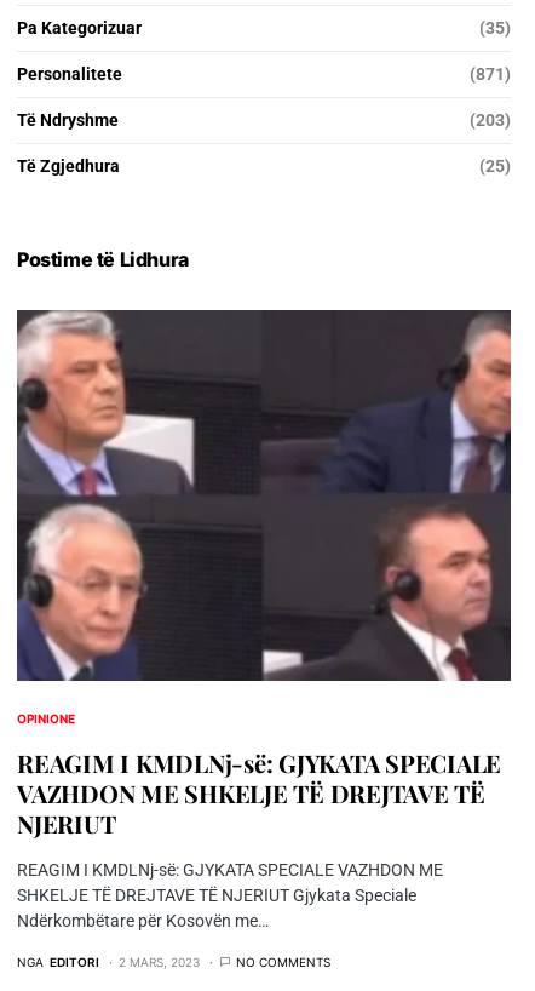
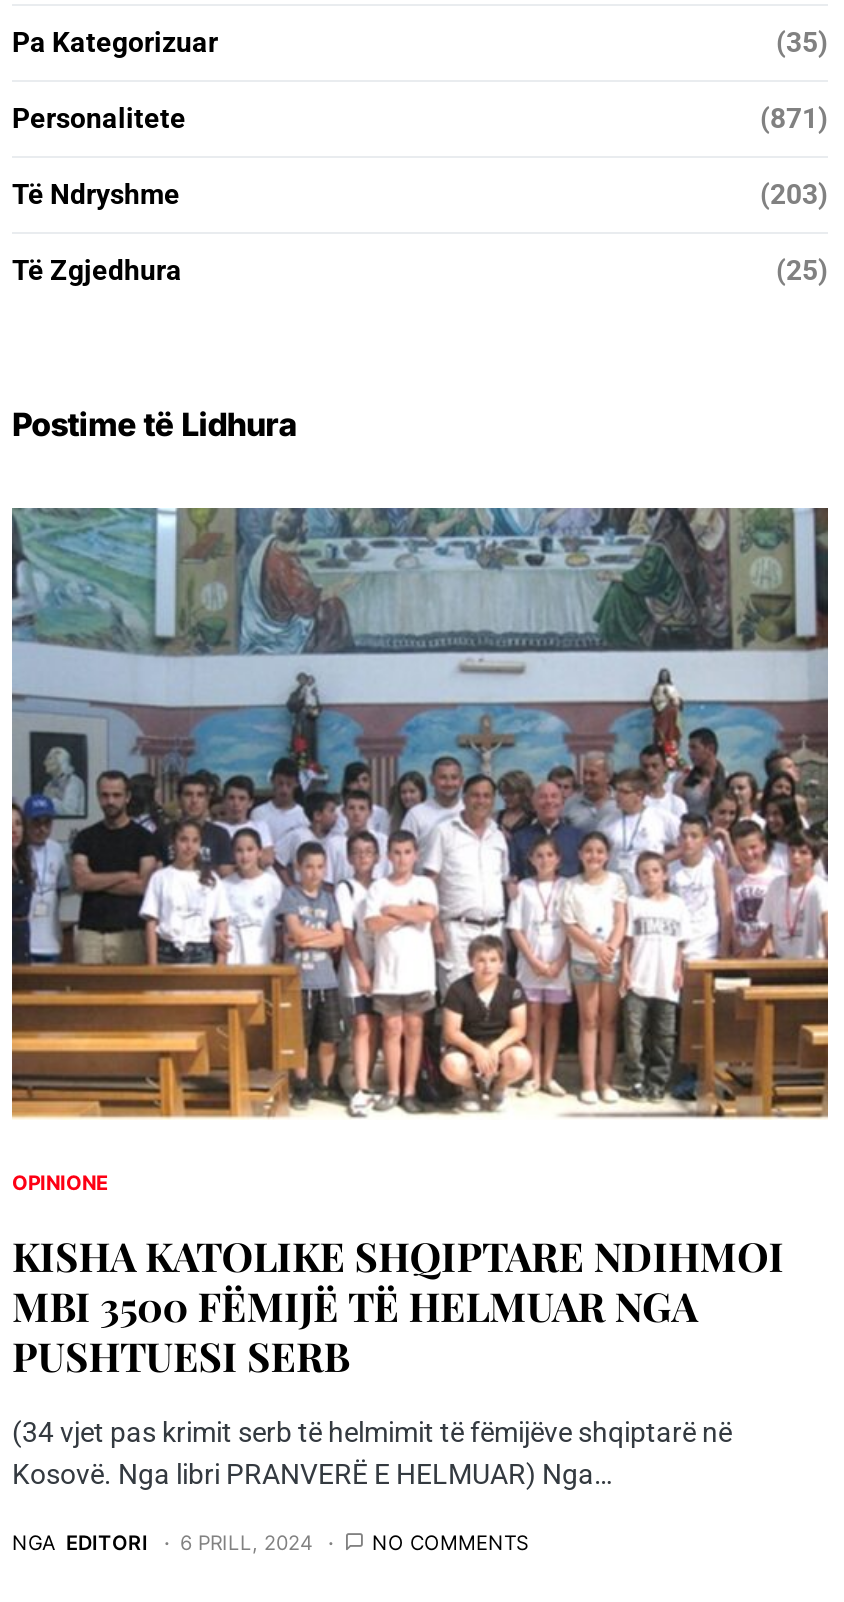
[16,309,512,682] [image] -> [10,506,830,1120] [image]
[17,746,501,840] REAGIM I KMDLNj-së: GJYKATA SPECIALE | VAZHDON ME SHKELJE TË DREJTAVE TË | NJERIUT -> [12,1228,784,1382] KISHA KATOLIKE SHQIPTARE NDIHMOI | MBI 3500 FËMIJË TË HELMUAR NGA | PUSHTUESI SERB
[17,860,443,930] REAGIM I KMDLNj-së: GJYKATA SPECIALE VAZHDON ME | SHKELJE TË DREJTAVE TË NJERIUT Gjykata Speciale | Ndërkombëtare për Kosovën me… -> [12,1416,732,1490] (34 vjet pas krimit serb të helmimit të fëmijëve shqiptarë në | Kosovë. Nga libri PRANVERË E HELMUAR) Nga…
[17,955,200,969] NGA EDITORI 2 MARS, 2023 -> [12,1530,312,1554] NGA EDITORI 6 PRILL, 2024

